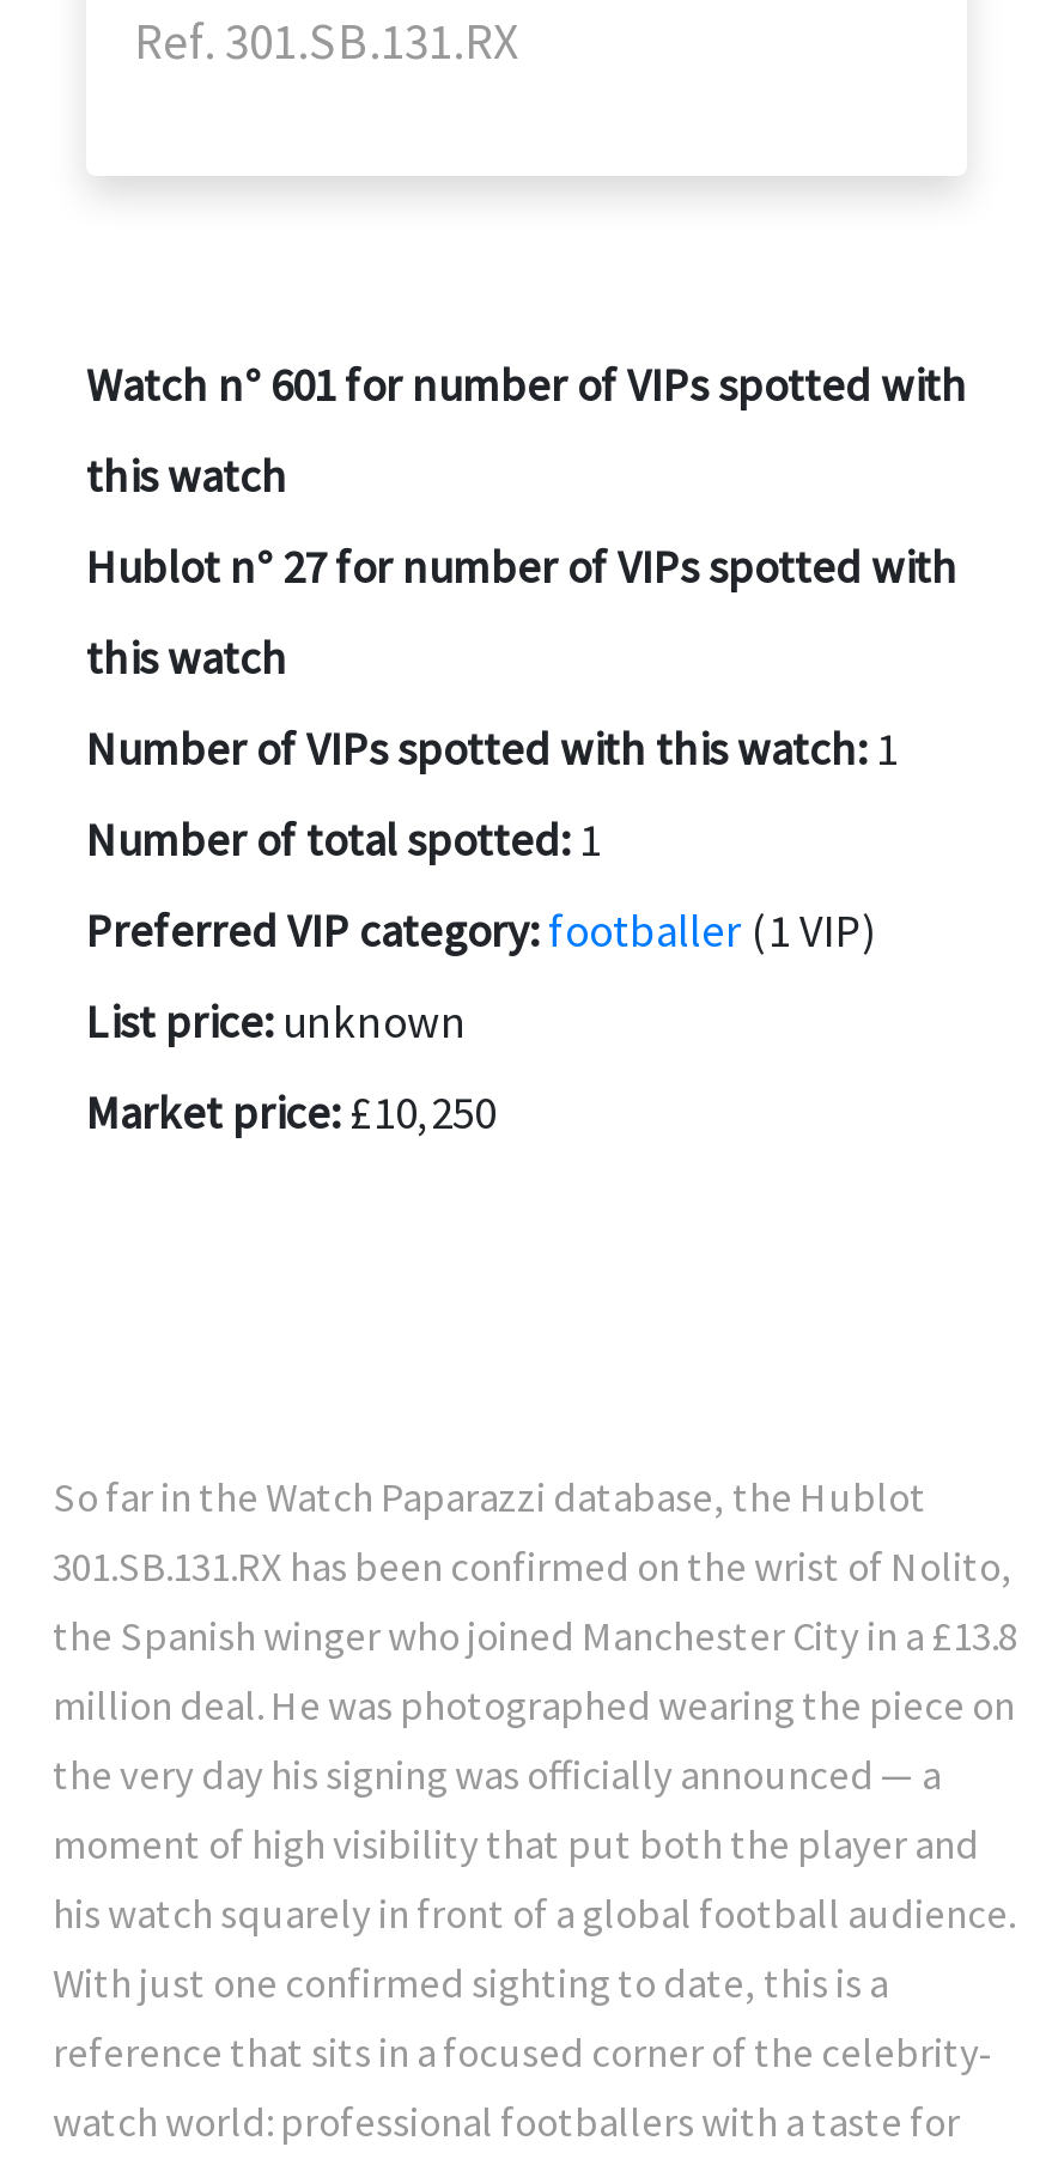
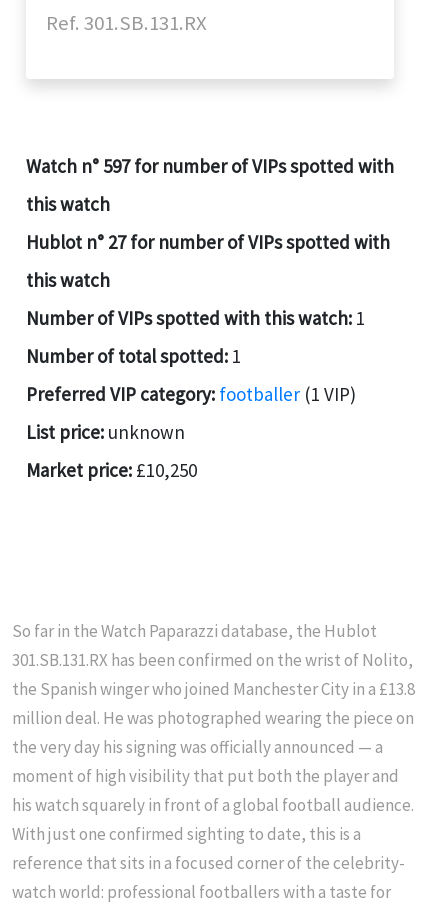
[86,355,967,413] Watch n° 601 for number of VIPs spotted with -> [26,154,394,178] Watch n° 597 for number of VIPs spotted with

